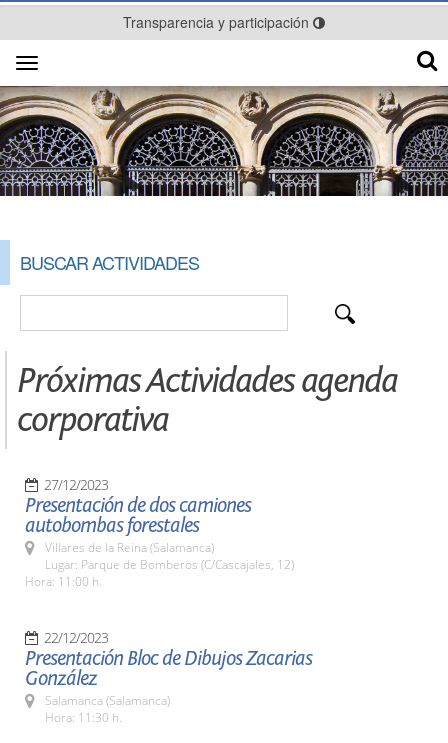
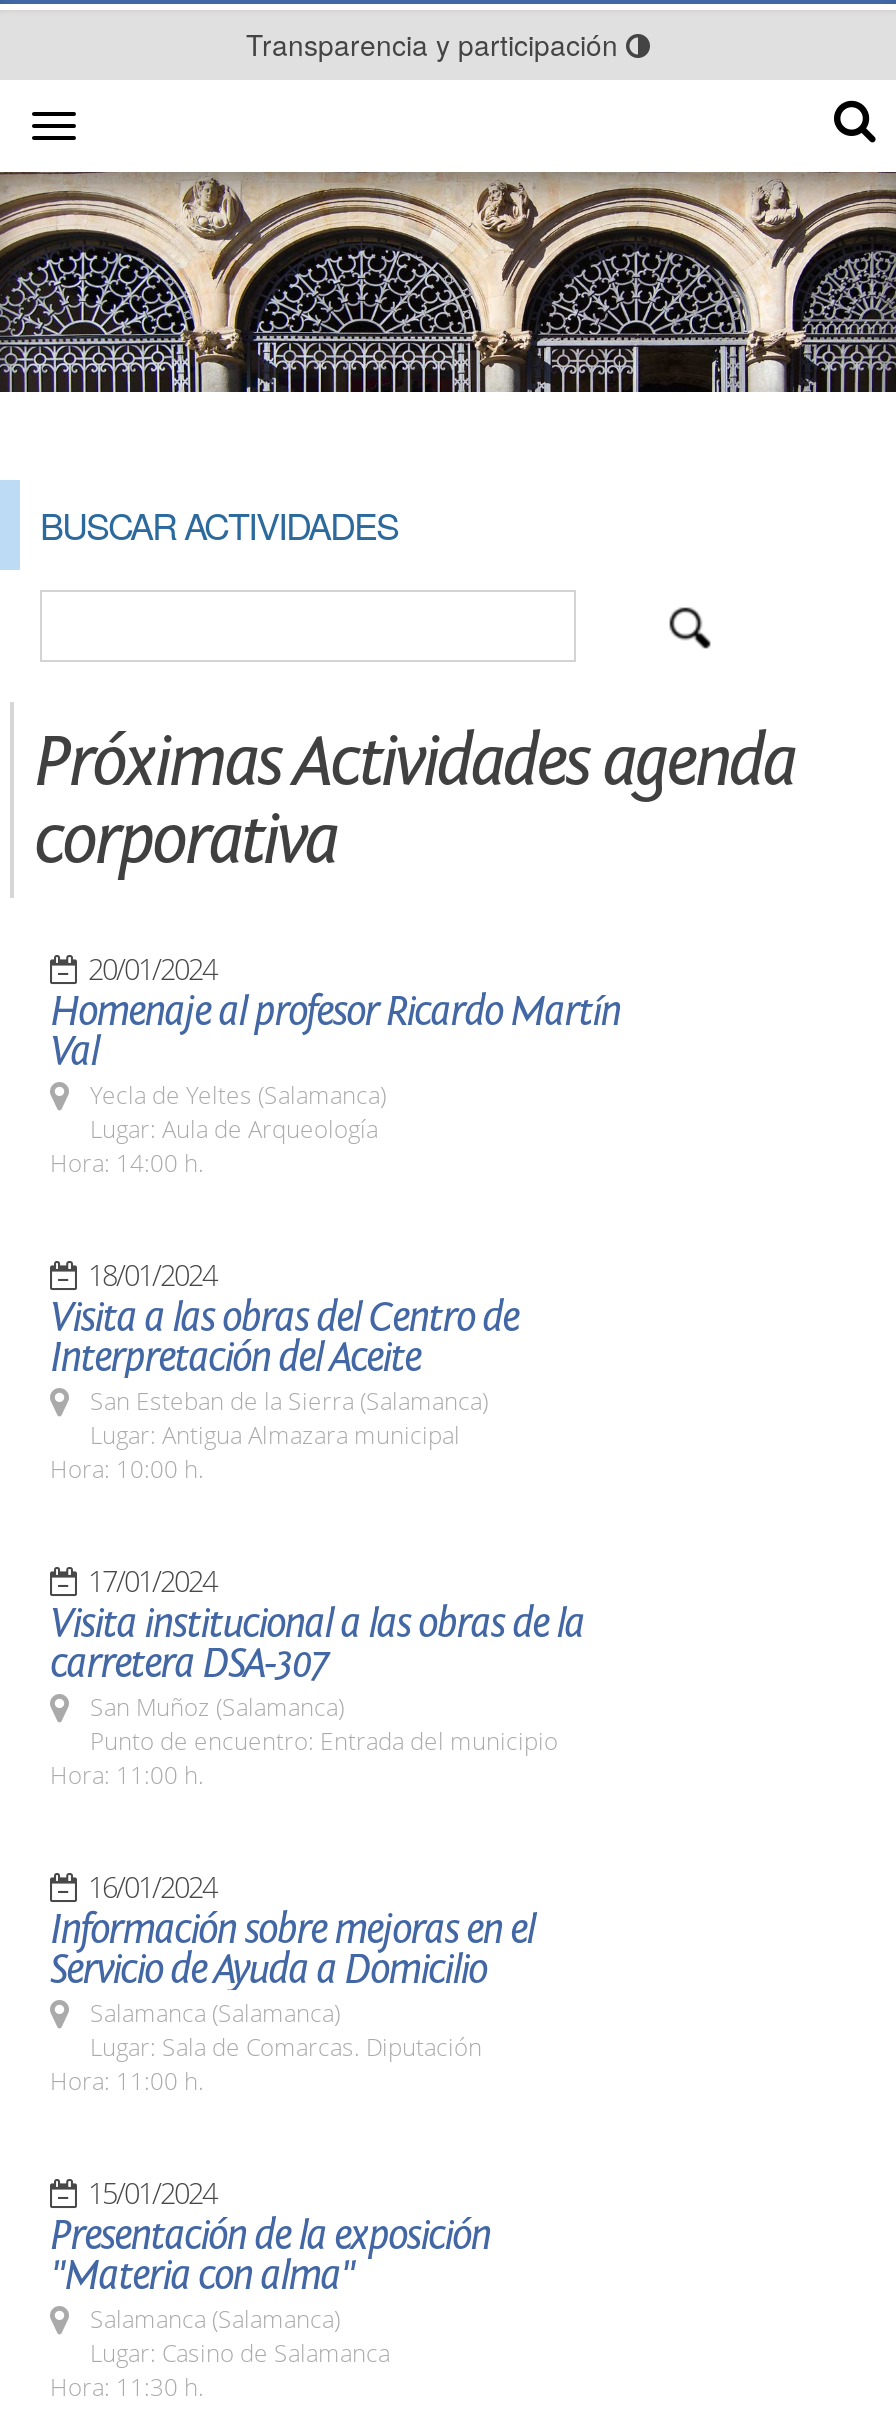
[25,475,294,573] 27/12/2023 | Presentación de dos camiones | autobombas forestales | Villares de la Reina (Salamanca) | Lugar: Parque de Bomberos (C/Cascajales, 12) -> [50,950,620,1758] 20/01/2024 | Homenaje al profesor Ricardo Martín | Val | Yecla de Yeltes (Salamanca) | Lugar: Aula de Arqueología | Hora: 14:00 h. | 18/01/2024 | Visita a las obras del Centro de | Interpretación del Aceite | San Esteban de la Sierra (Salamanca) | Lugar: Antigua Almazara municipal | Hora: 10:00 h. | 17/01/2024 | Visita institucional a las obras de la | carretera DSA-307 | San Muñoz (Salamanca) | Punto de encuentro: Entrada del municipio
[25,628,312,690] 22/12/2023 | Presentación Bloc de Dibujos Zacarias | González -> [50,1868,534,1992] 16/01/2024 | Información sobre mejoras en el | Servicio de Ayuda a Domicilio
none -> [50,2030,490,2370] Lugar: Sala de Comarcas. Diputación | Hora: 11:00 h. | 15/01/2024 | Presentación de la exposición | "Materia con alma" | Salamanca (Salamanca) | Lugar: Casino de Salamanca

